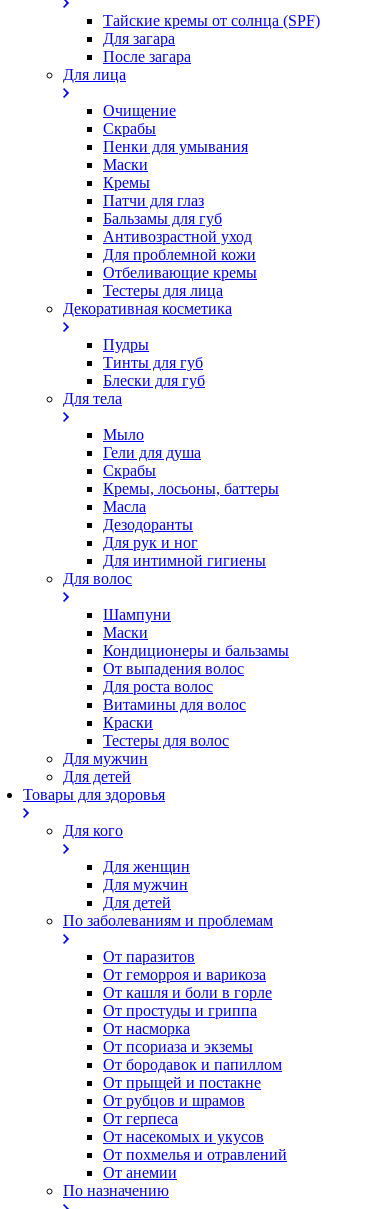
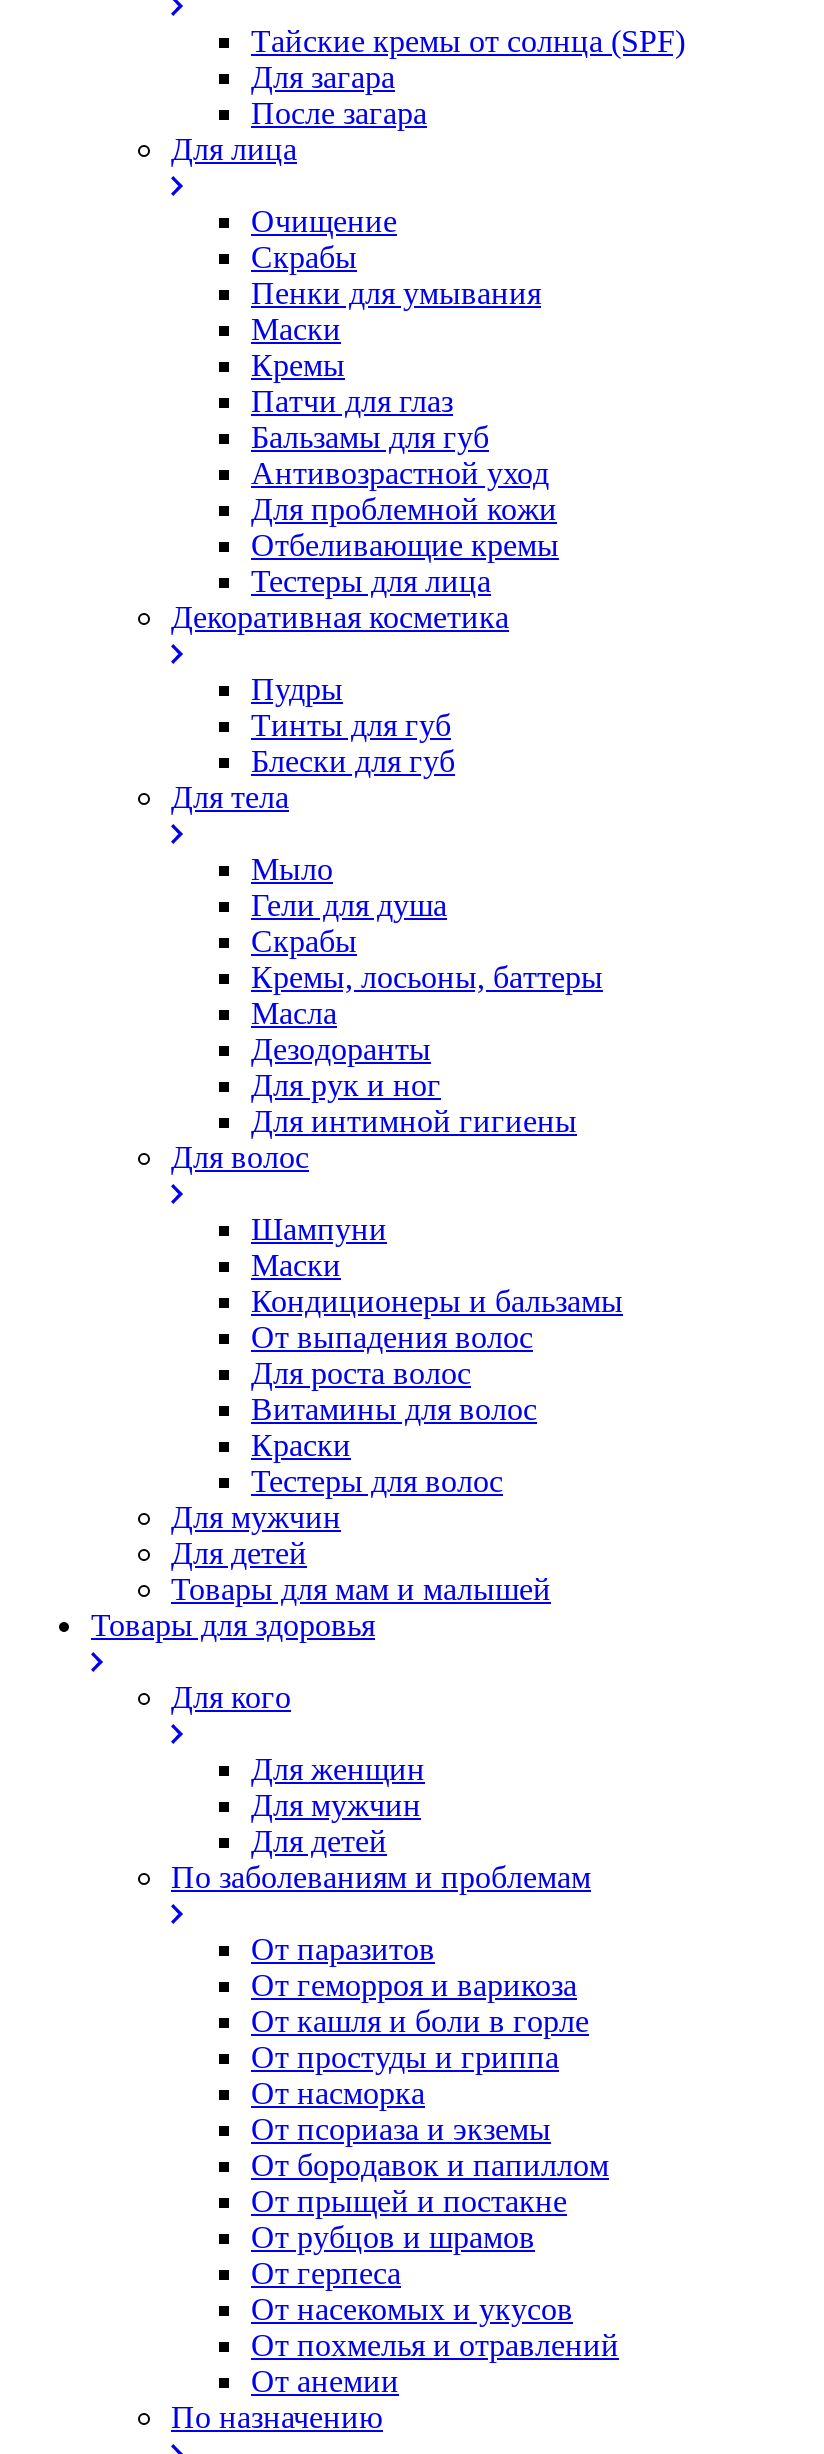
none -> [171,1572,551,1606] Товары для мам и малышей

